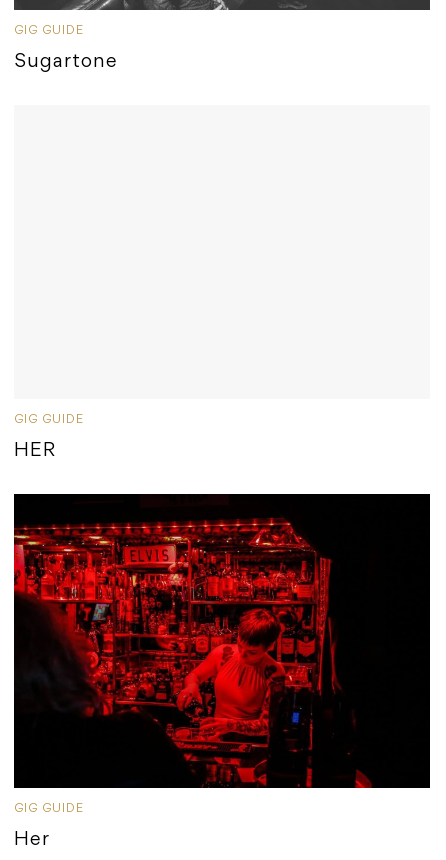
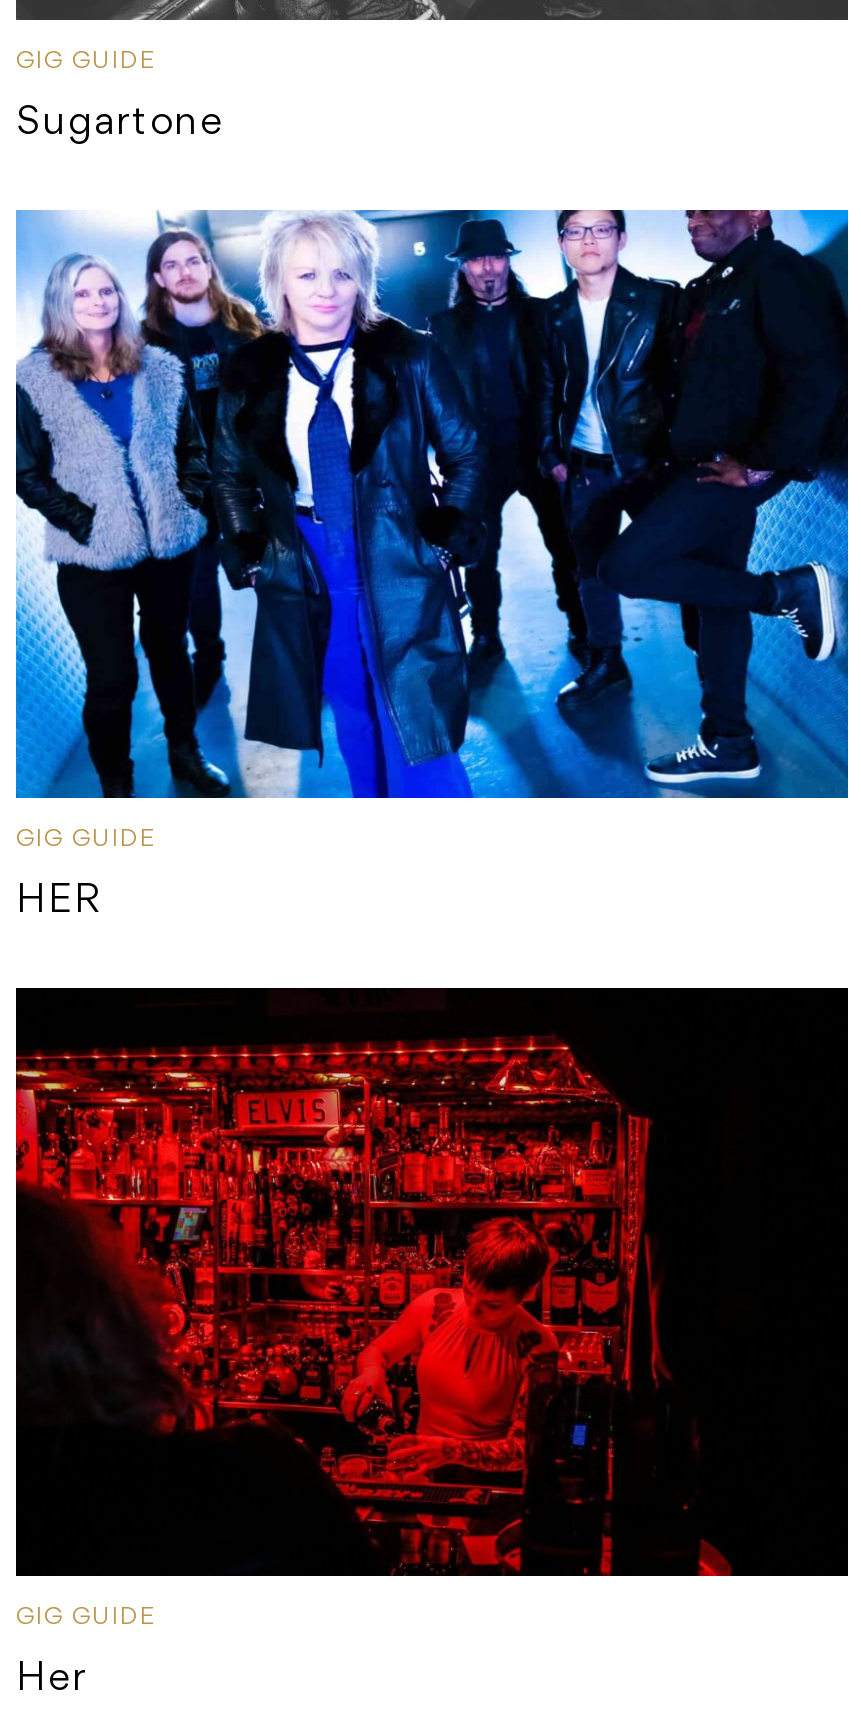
none -> [14,208,850,800] [image]

